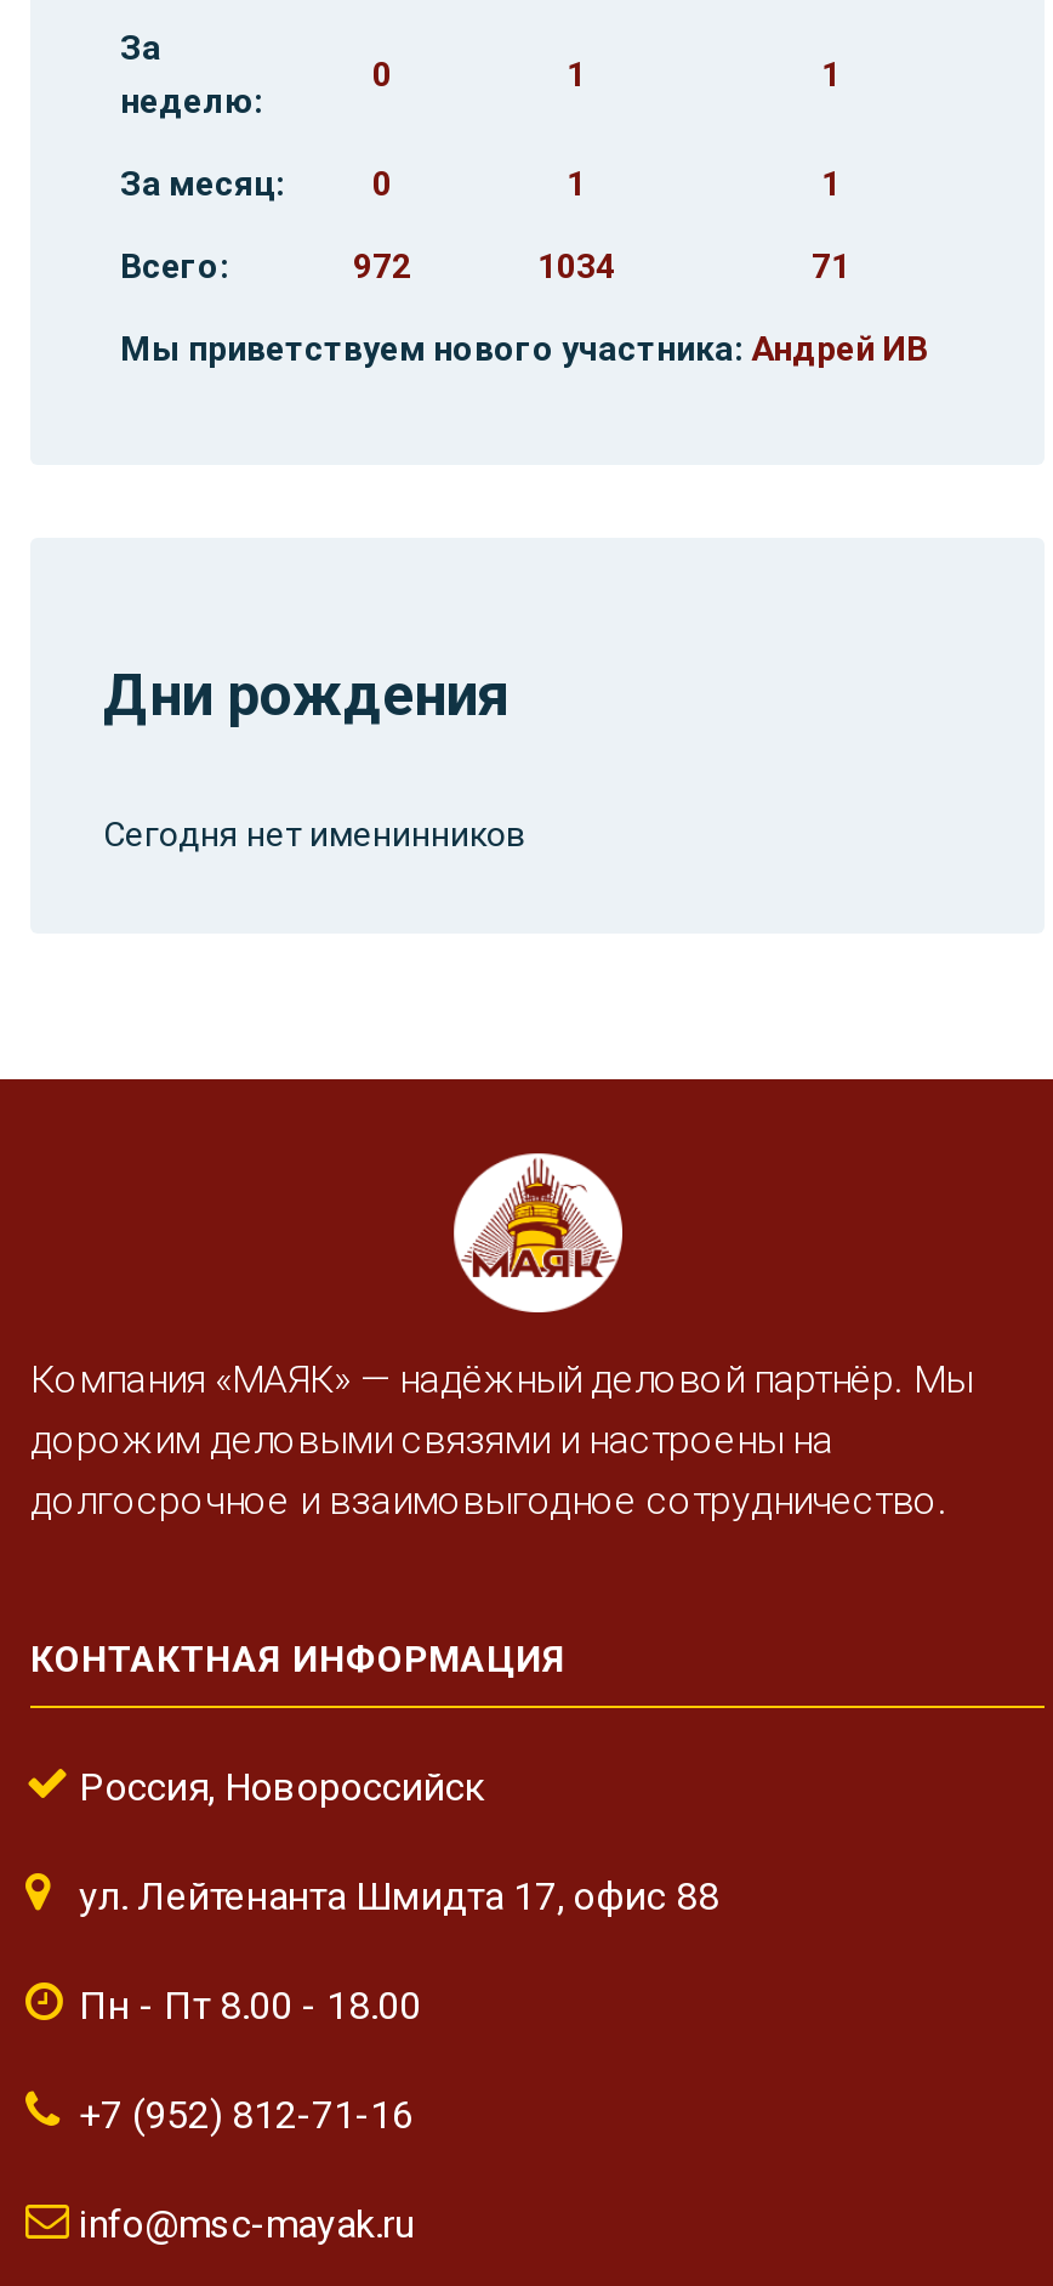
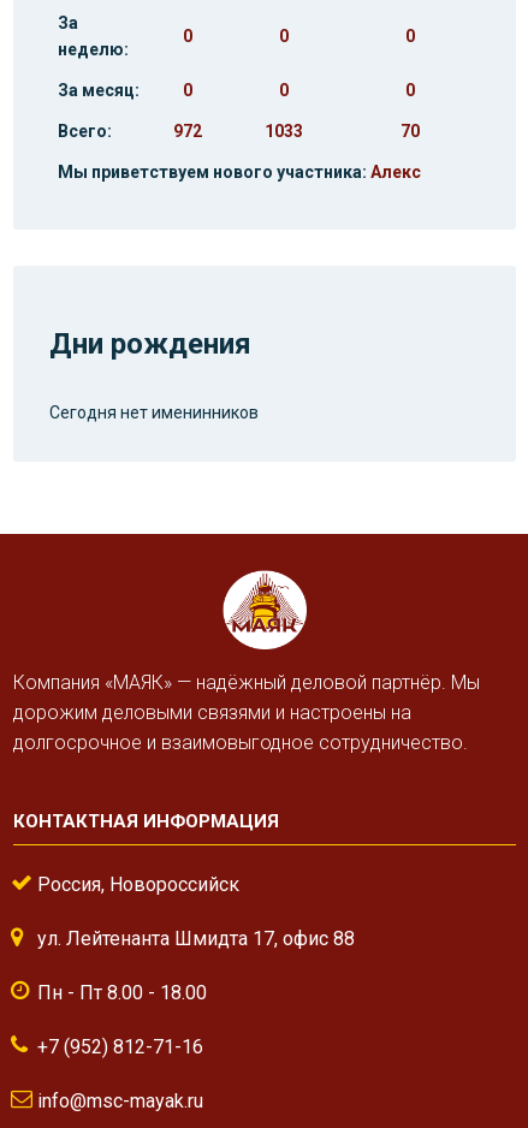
[567,54,586,93] 1 -> [279,26,289,45] 0
[821,54,841,93] 1 -> [405,26,415,45] 0
[567,163,586,202] 1 -> [279,80,289,99] 0
[821,163,841,202] 1 -> [405,80,415,99] 0
[537,246,850,285] 1034 | 71 -> [265,121,420,140] 1033 | 70
[120,328,928,367] Мы приветствуем нового участника: Андрей ИВ -> [58,162,421,181] Мы приветствуем нового участника: Алекс

